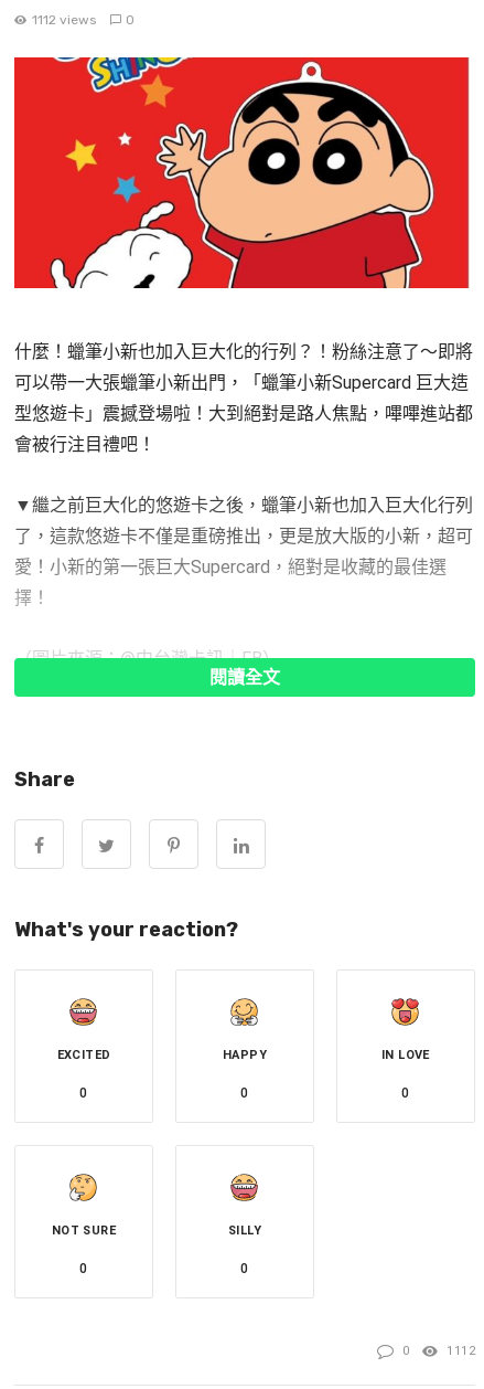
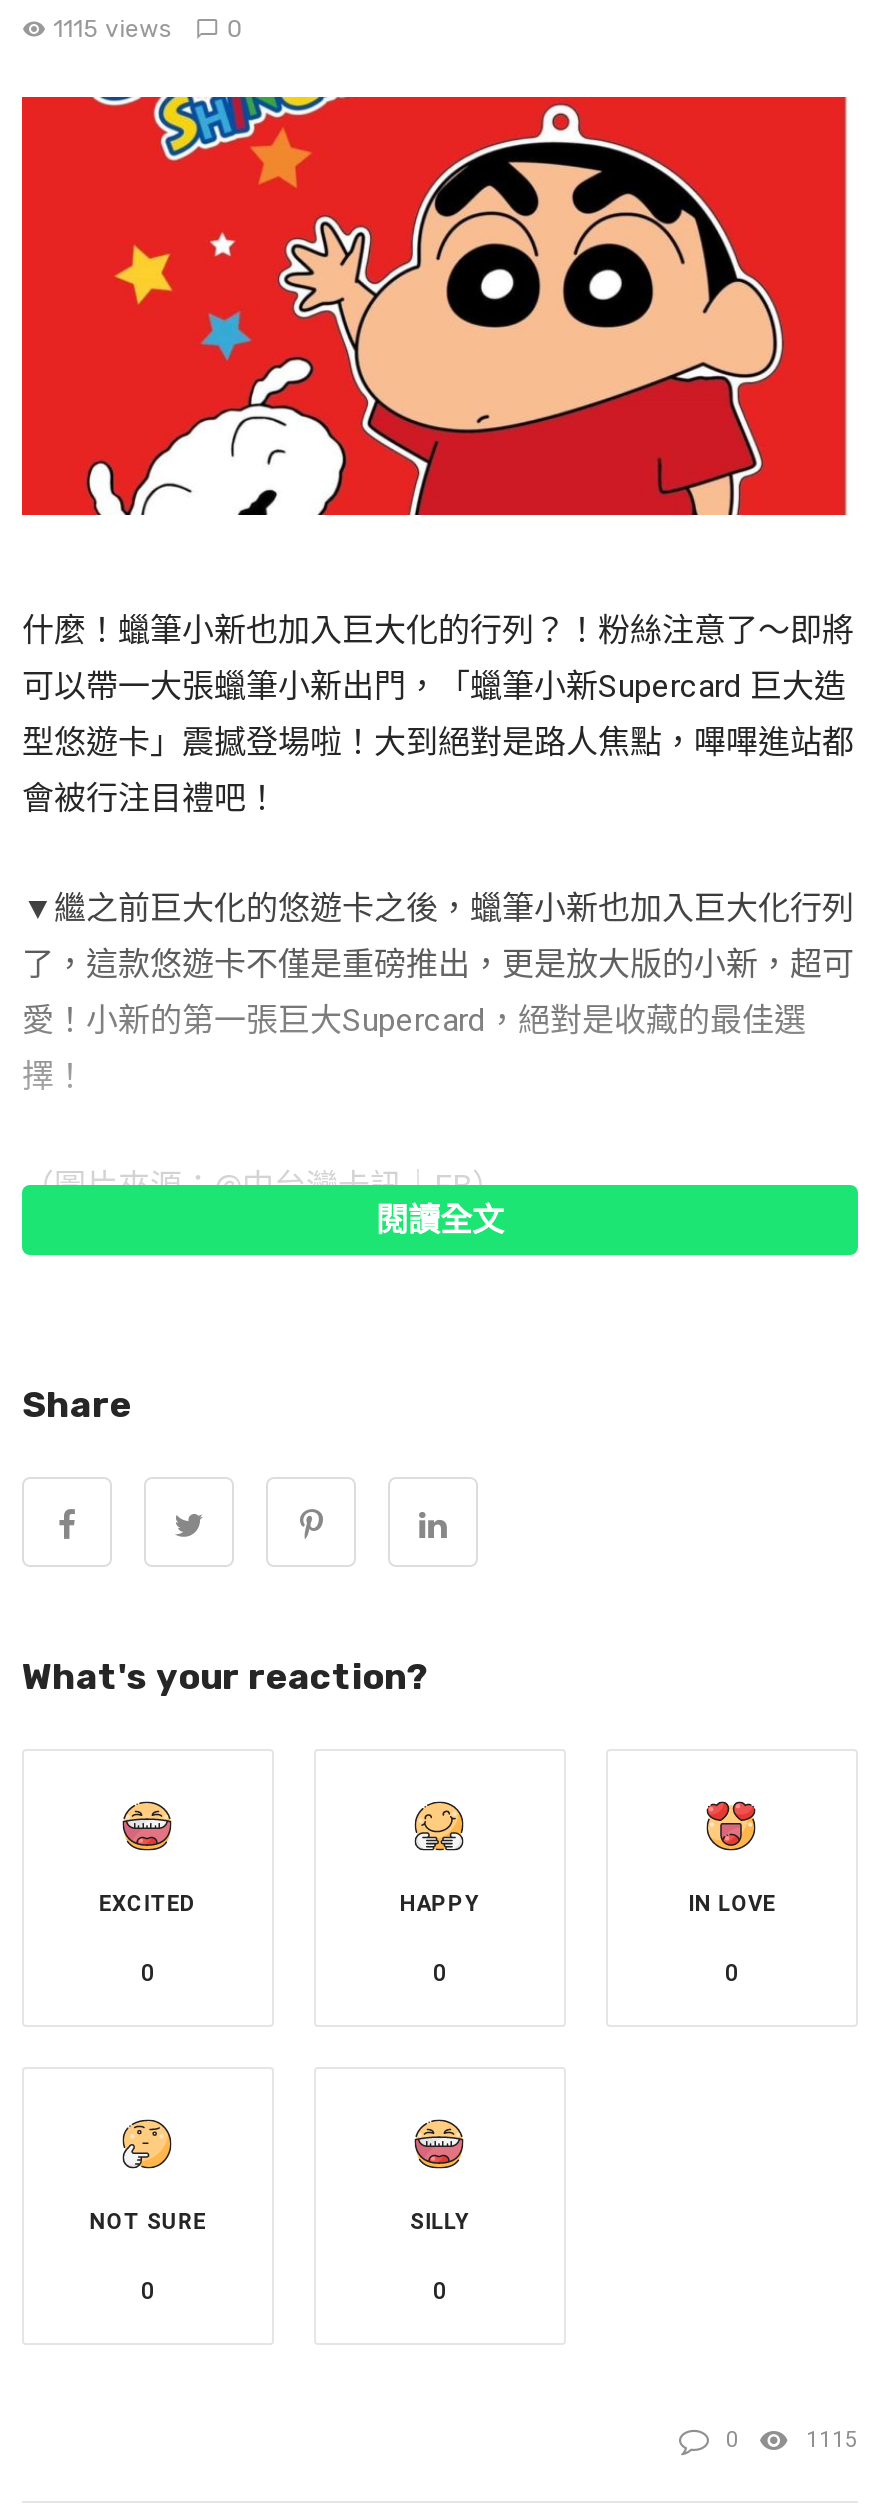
[32,12,135,28] 1112 views 0 -> [53,15,242,43] 1115 views 0
[447,1344,475,1358] 1112 -> [806,2427,858,2453] 1115

